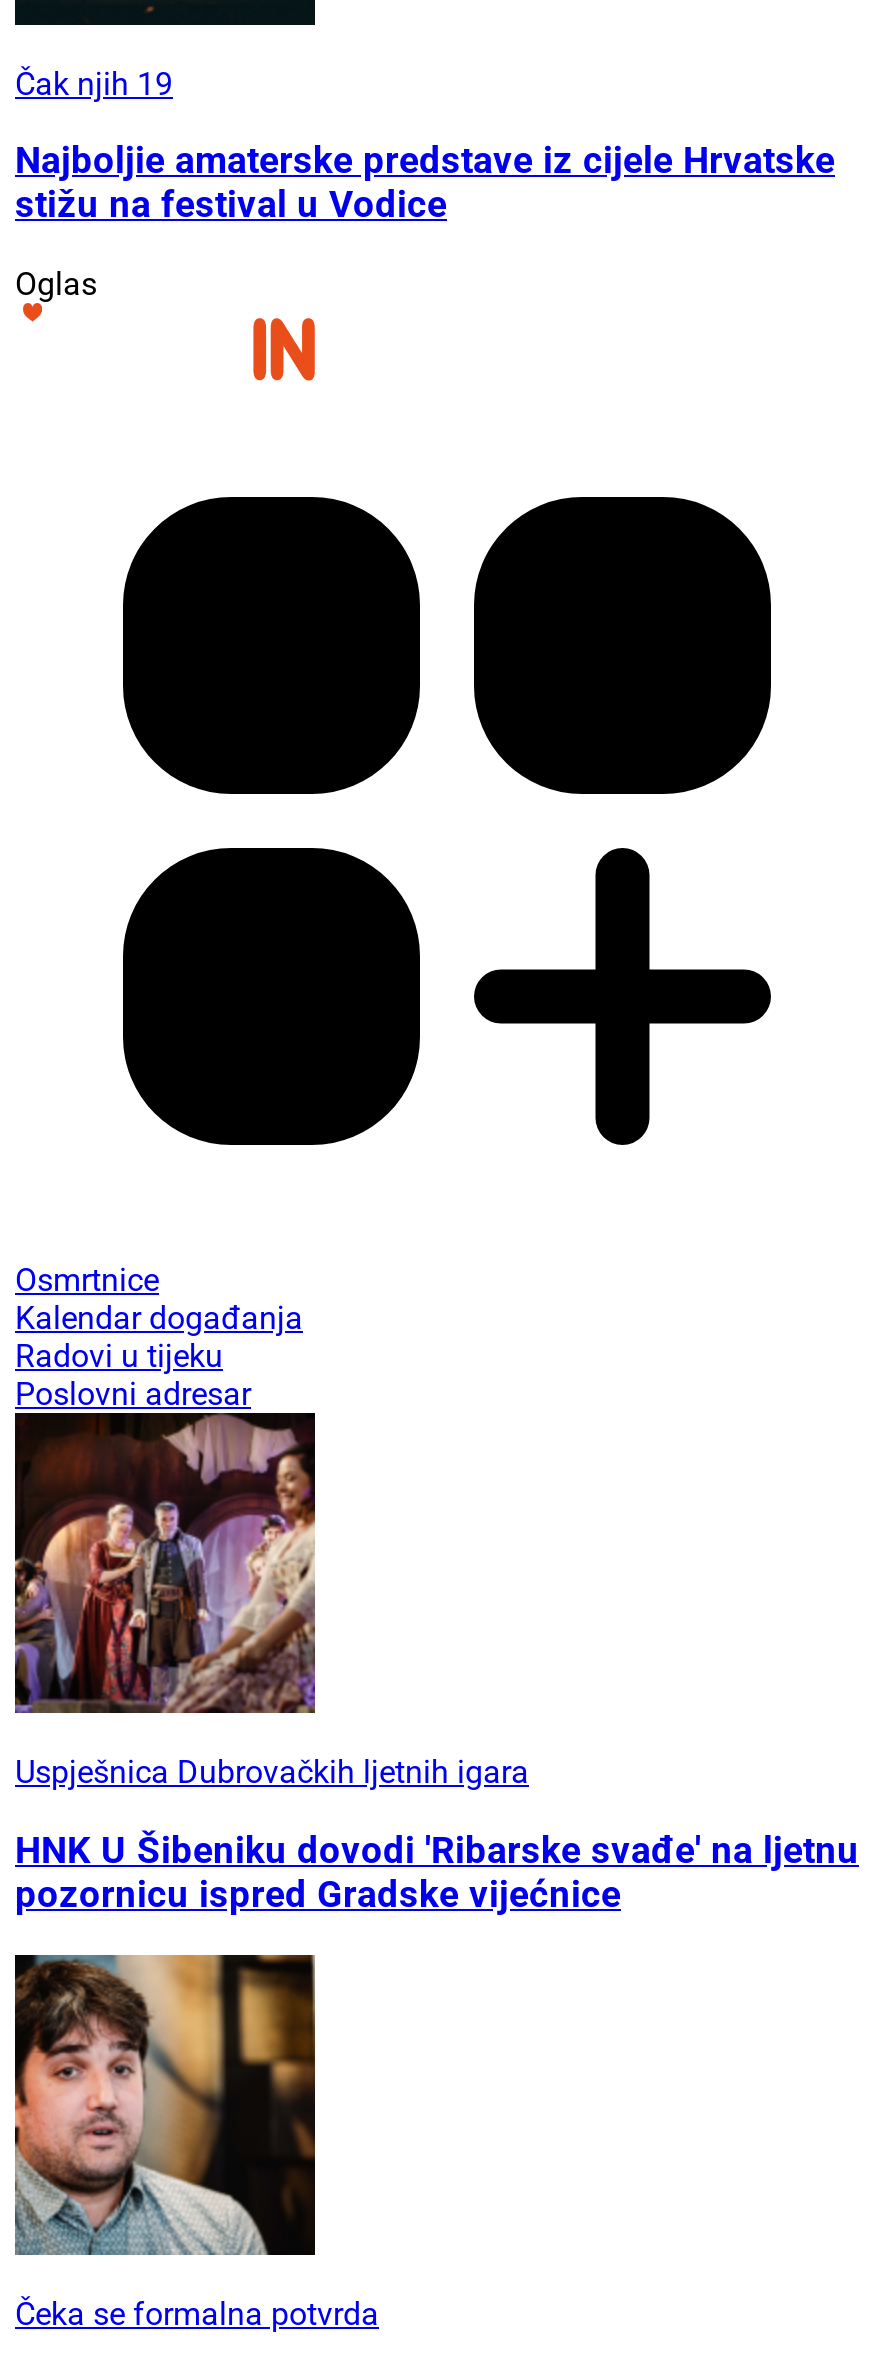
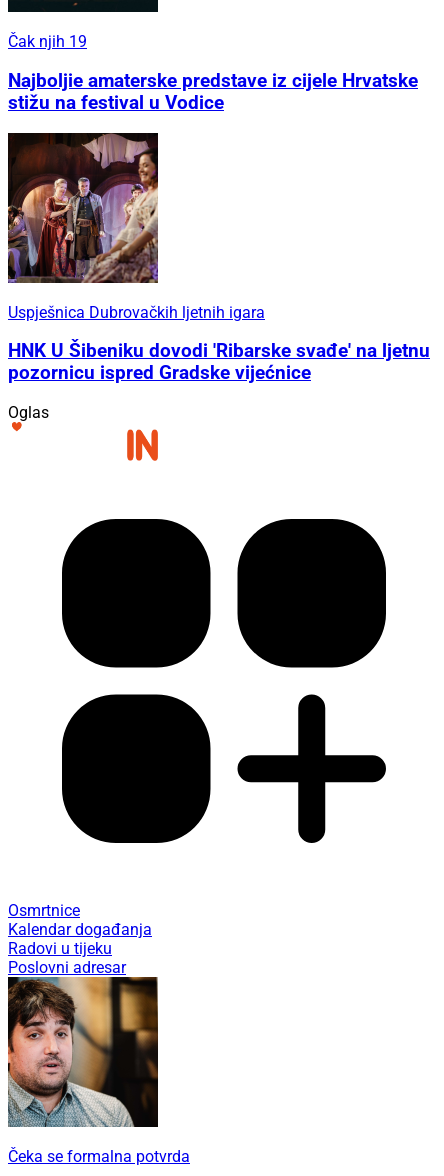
moved [15,265,303,1413] -> [8,403,152,977]: Oglas | Osmrtnice | Kalendar događanja | Radovi u tijeku | Poslovni adresar
moved [13,1412,859,1917] -> [7,132,430,384]: [image] | Uspješnica Dubrovačkih ljetnih igara | HNK U Šibeniku dovodi 'Ribarske svađe' na ljetnu | pozornicu ispred Gradske vijećnice

